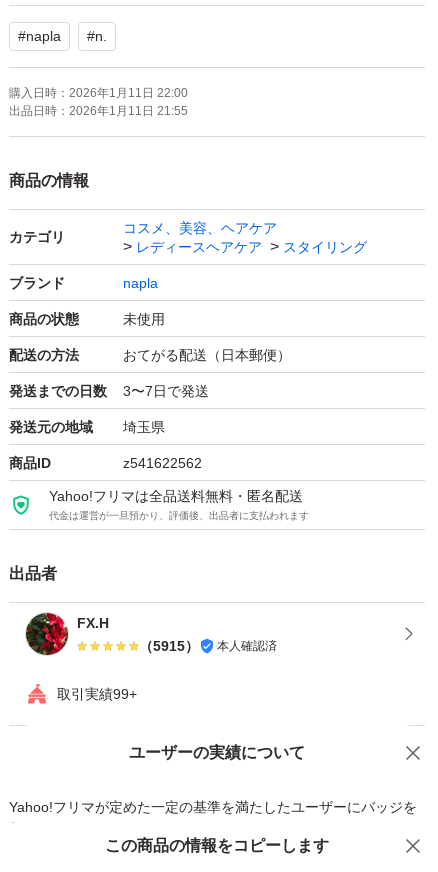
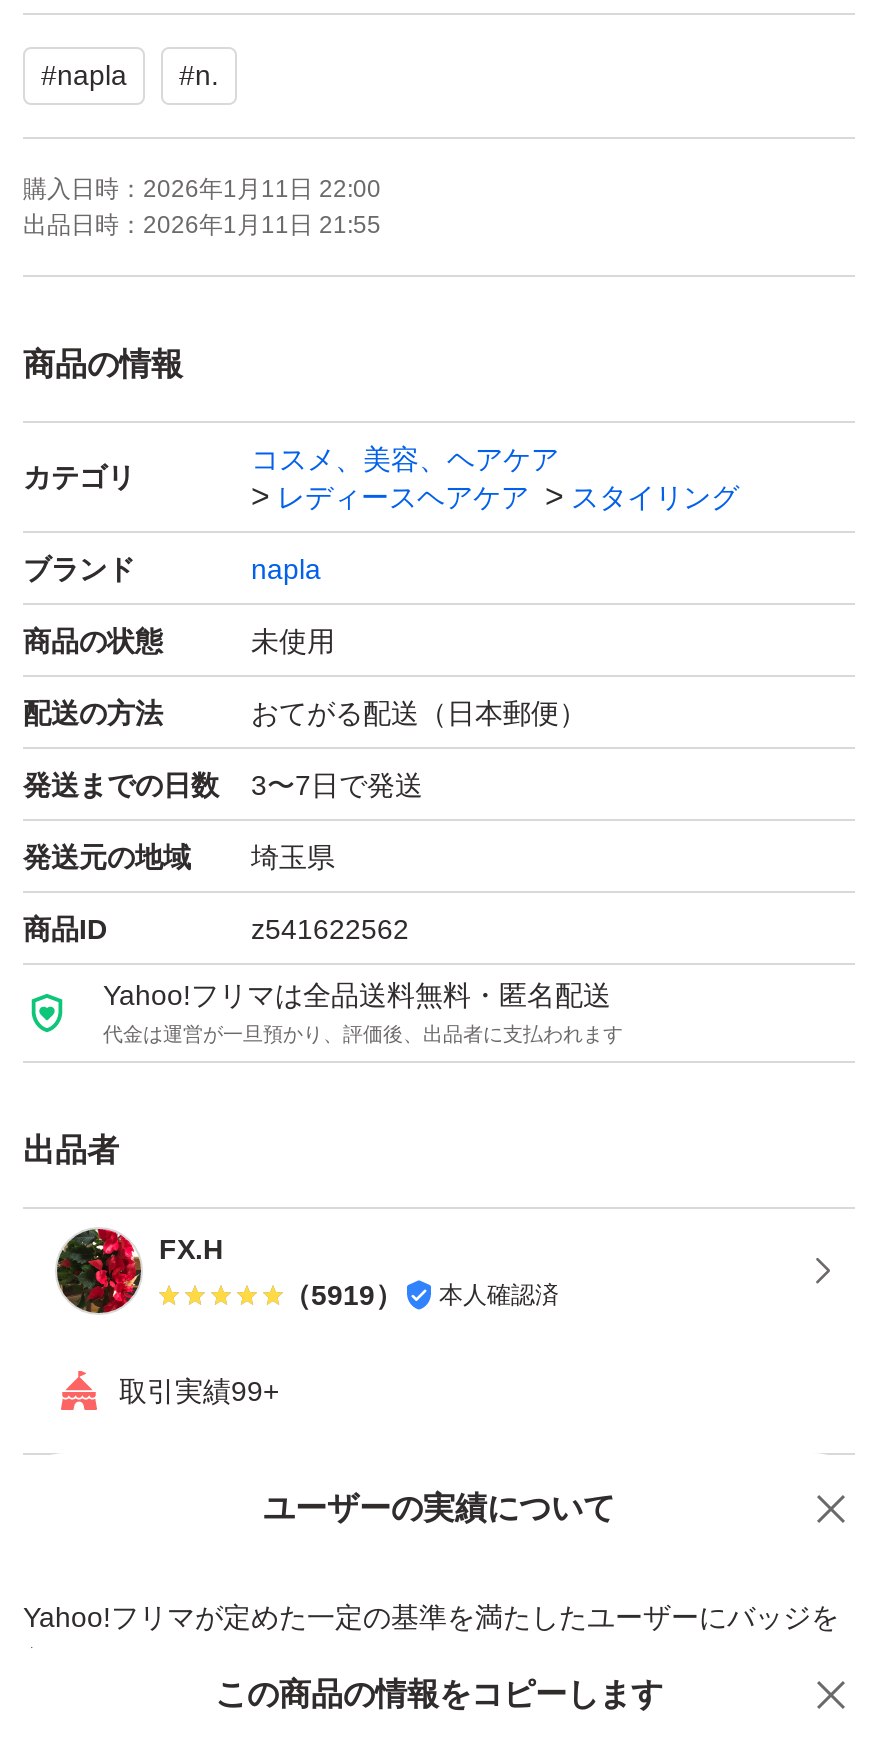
[139,638,277,654] （5915） 本人確認済 -> [283,1279,559,1311] （5919） 本人確認済

